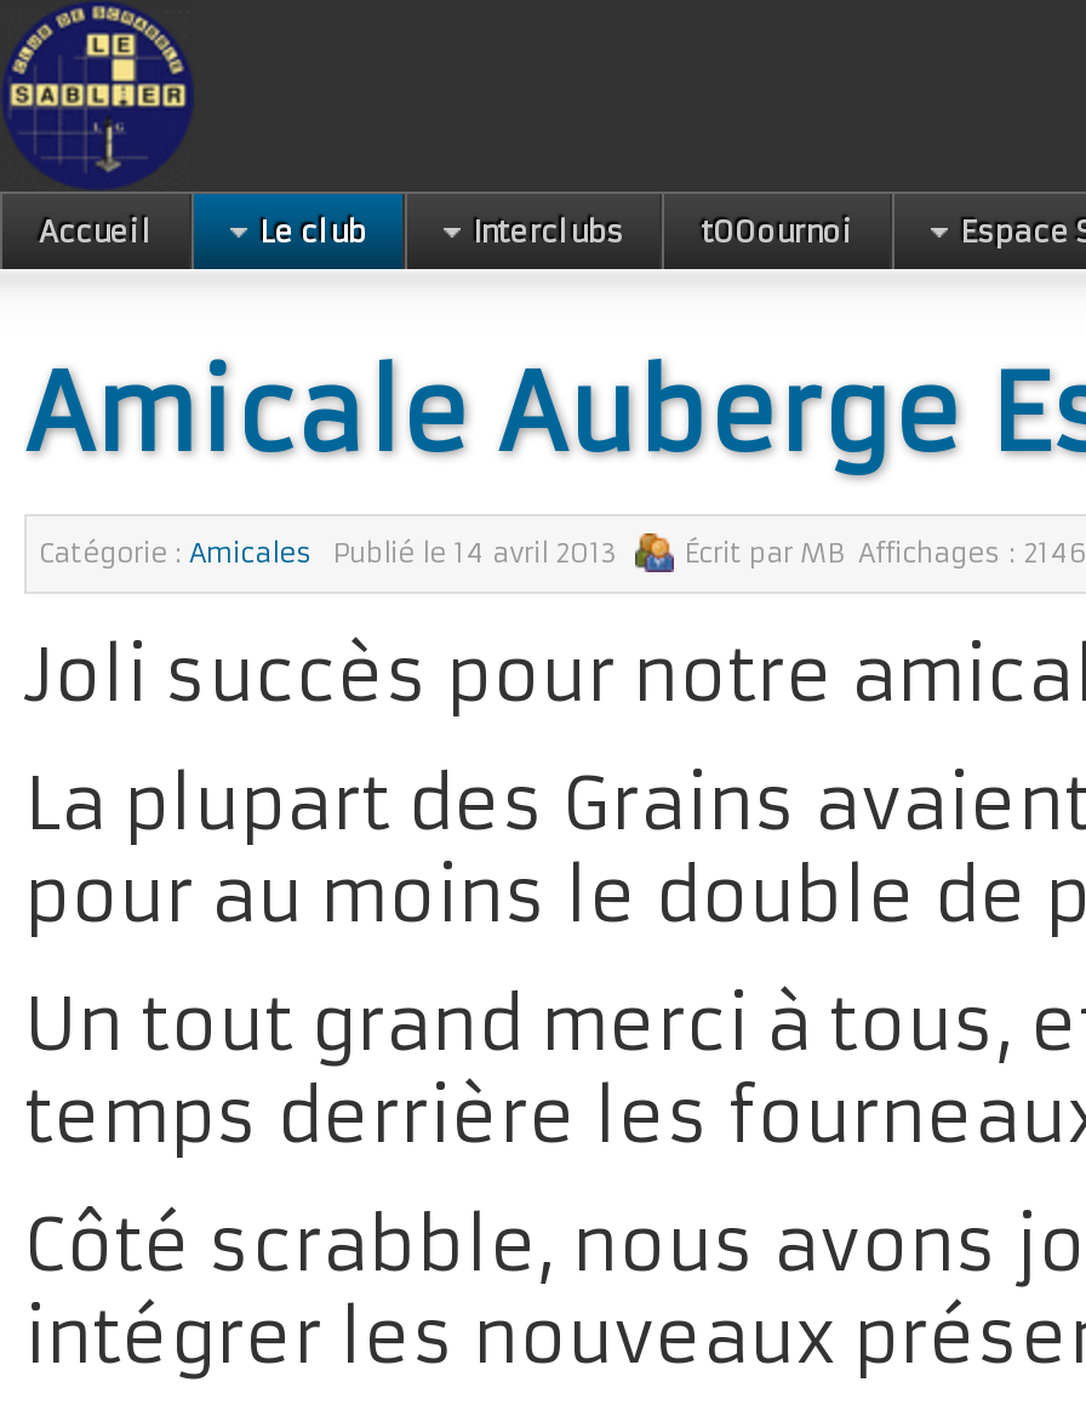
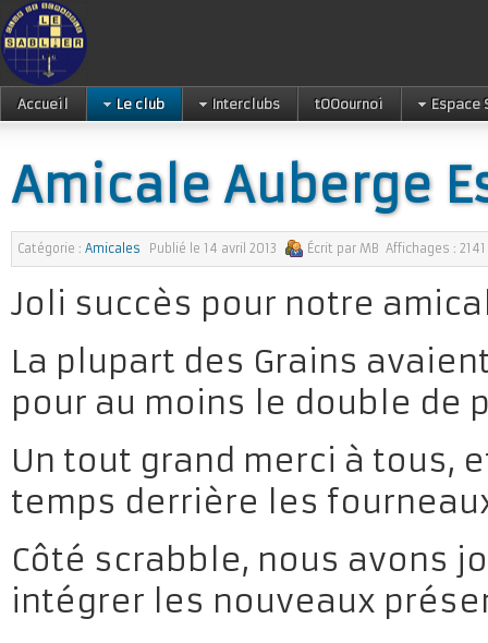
[684,536,1086,570] Écrit par MB Affichages : 2146 -> [307,241,486,256] Écrit par MB Affichages : 2141

